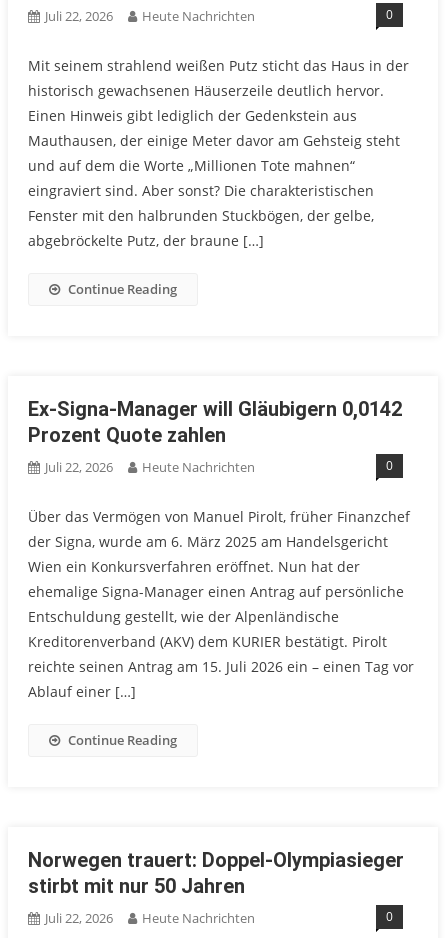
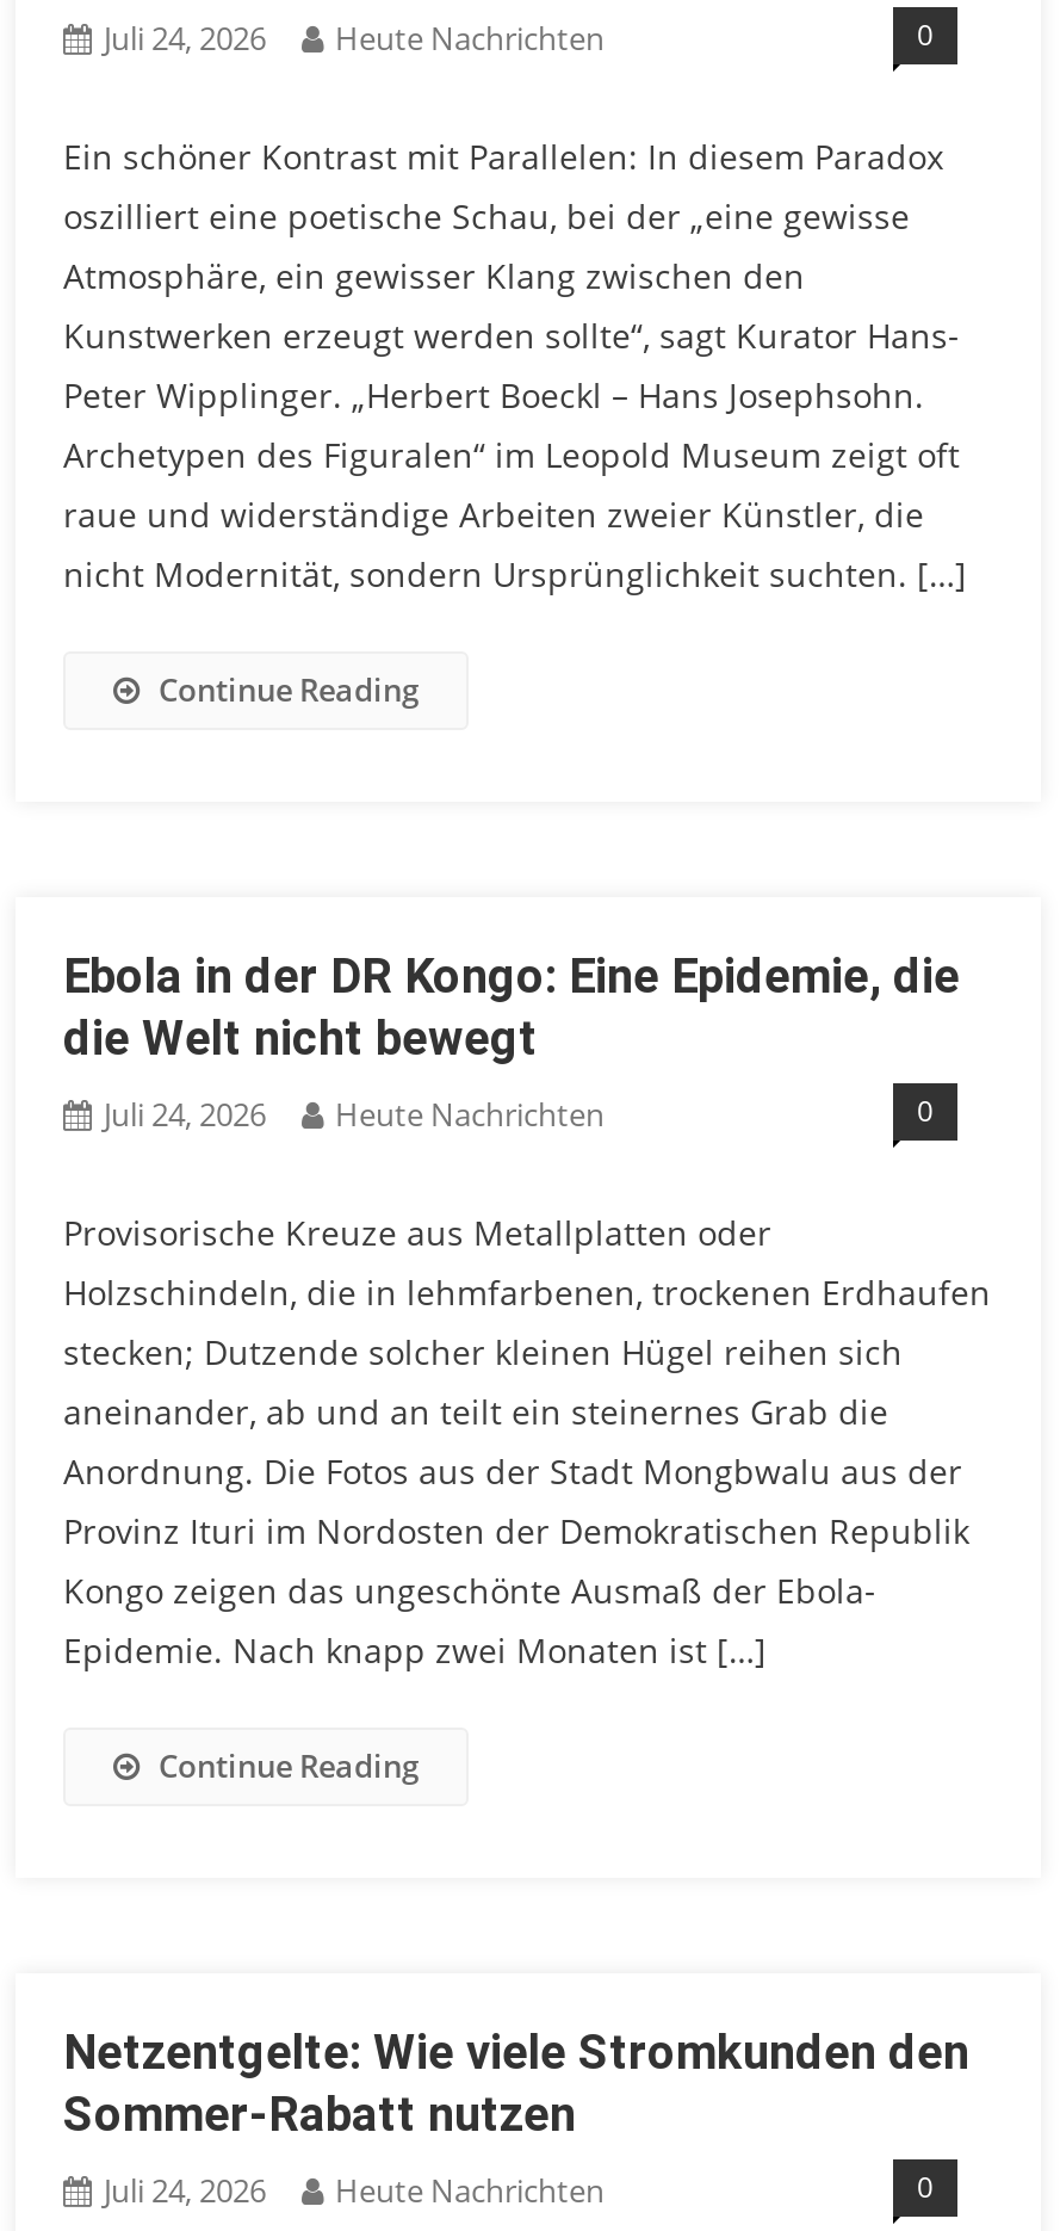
[45,7,255,25] Juli 22, 2026 Heute Nachrichten -> [104,17,605,60] Juli 24, 2026 Heute Nachrichten
[28,56,409,250] Mit seinem strahlend weißen Putz sticht das Haus in der | historisch gewachsenen Häuserzeile deutlich hervor. | Einen Hinweis gibt lediglich der Gedenkstein aus | Mauthausen, der einige Meter davor am Gehsteig steht | und auf dem die Worte „Millionen Tote mahnen“ | eingraviert sind. Aber sonst? Die charakteristischen | Fenster mit den halbrunden Stuckbögen, der gelbe, | abgebröckelte Putz, der braune […] -> [63,134,967,597] Ein schöner Kontrast mit Parallelen: In diesem Paradox | oszilliert eine poetische Schau, bei der „eine gewisse | Atmosphäre, ein gewisser Klang zwischen den | Kunstwerken erzeugt werden sollte“, sagt Kurator Hans- | Peter Wipplinger. „Herbert Boeckl – Hans Josephsohn. | Archetypen des Figuralen“ im Leopold Museum zeigt oft | raue und widerständige Arbeiten zweier Künstler, die | nicht Modernität, sondern Ursprünglichkeit suchten. […]
[28,397,402,447] Ex-Signa-Manager will Gläubigern 0,0142 | Prozent Quote zahlen -> [63,947,960,1067] Ebola in der DR Kongo: Eine Epidemie, die | die Welt nicht bewegt
[45,458,255,476] Juli 22, 2026 Heute Nachrichten -> [104,1093,605,1136] Juli 24, 2026 Heute Nachrichten
[28,507,414,701] Über das Vermögen von Manuel Pirolt, früher Finanzchef | der Signa, wurde am 6. März 2025 am Handelsgericht | Wien ein Konkursverfahren eröffnet. Nun hat der | ehemalige Signa-Manager einen Antrag auf persönliche | Entschuldung gestellt, wie der Alpenländische | Kreditorenverband (AKV) dem KURIER bestätigt. Pirolt | reichte seinen Antrag am 15. Juli 2026 ein – einen Tag vor | Ablauf einer […] -> [63,1210,991,1673] Provisorische Kreuze aus Metallplatten oder | Holzschindeln, die in lehmfarbenen, trockenen Erdhaufen | stecken; Dutzende solcher kleinen Hügel reihen sich | aneinander, ab und an teilt ein steinernes Grab die | Anordnung. Die Fotos aus der Stadt Mongbwalu aus der | Provinz Ituri im Nordosten der Demokratischen Republik | Kongo zeigen das ungeschönte Ausmaß der Ebola- | Epidemie. Nach knapp zwei Monaten ist […]
[28,848,404,898] Norwegen trauert: Doppel-Olympiasieger | stirbt mit nur 50 Jahren -> [63,2023,969,2143] Netzentgelte: Wie viele Stromkunden den | Sommer-Rabatt nutzen
[45,909,255,927] Juli 22, 2026 Heute Nachrichten -> [104,2169,605,2212] Juli 24, 2026 Heute Nachrichten

